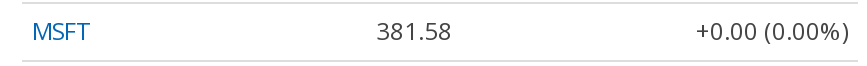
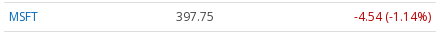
[376,14,452,48] 381.58 -> [176,8,214,25] 397.75
[696,14,848,48] +0.00 (0.00%) -> [354,8,431,25] -4.54 (-1.14%)

